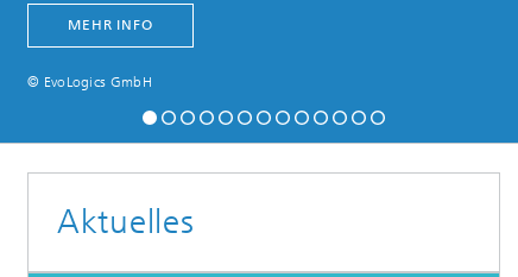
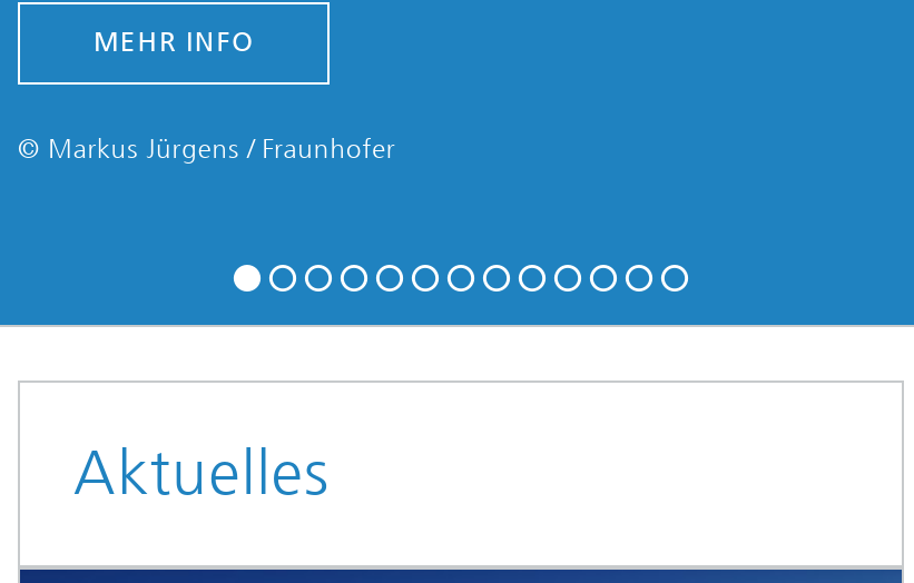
[27,73,152,90] © EvoLogics GmbH -> [18,133,396,164] © Markus Jürgens / Fraunhofer

